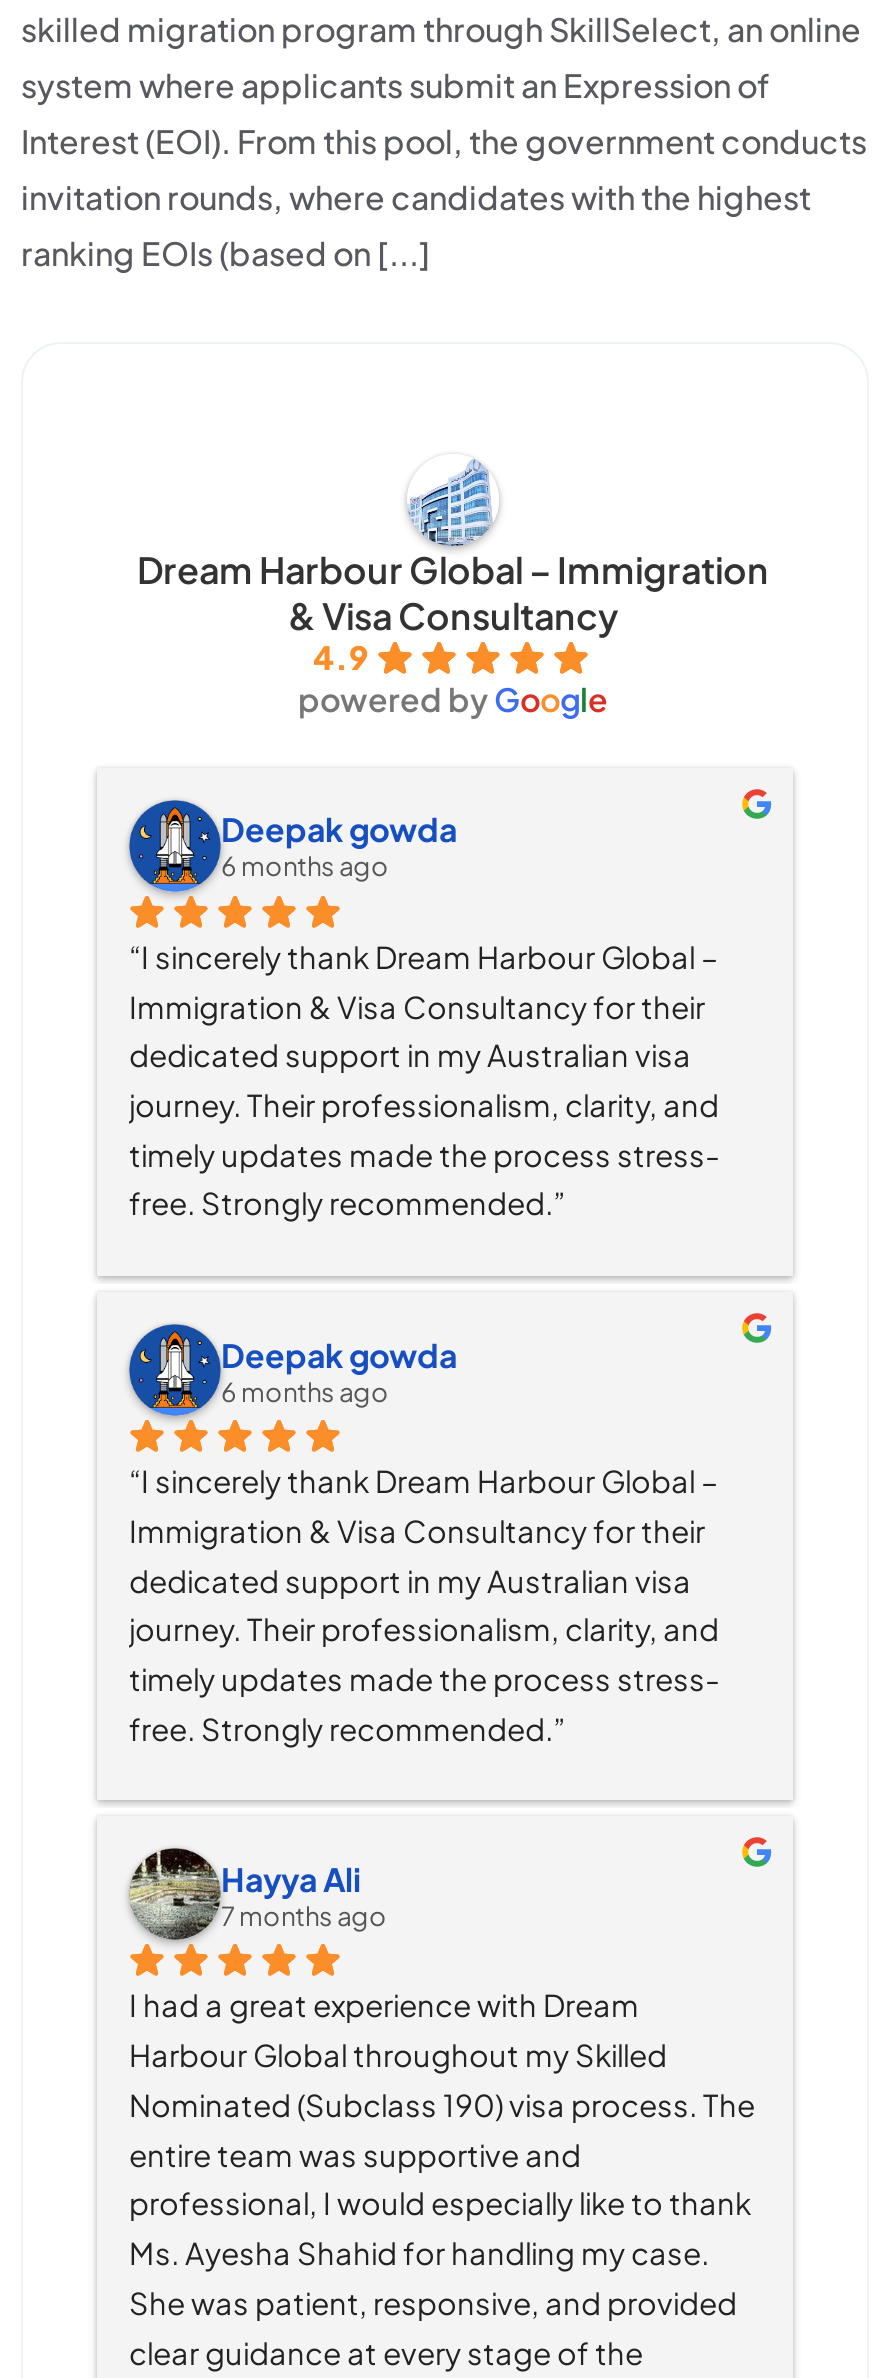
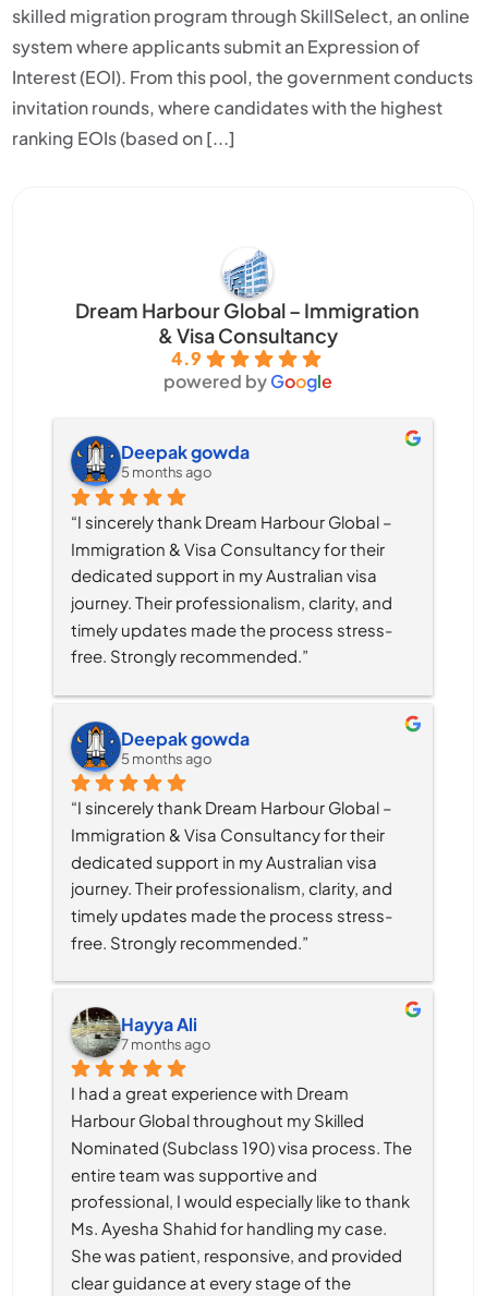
[221,851,389,883] 6 months ago -> [121,464,213,481] 5 months ago
[221,1375,389,1407] 6 months ago -> [121,750,213,767] 5 months ago

